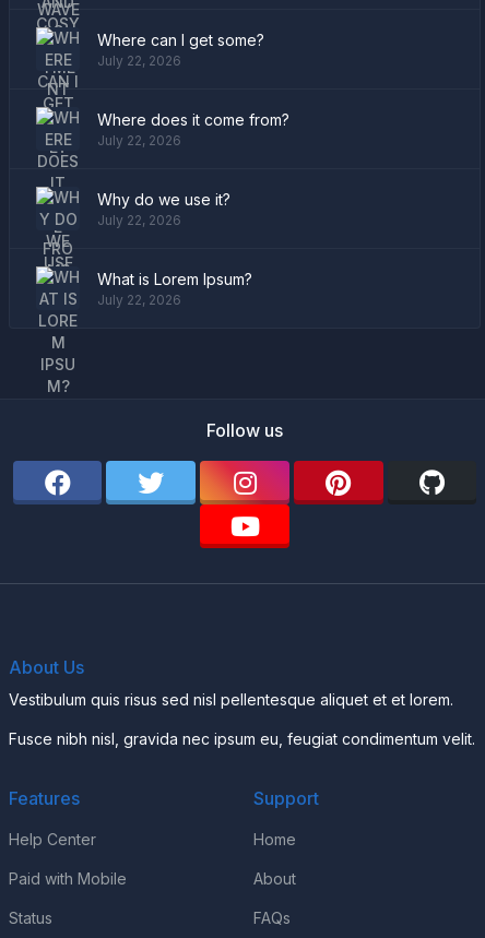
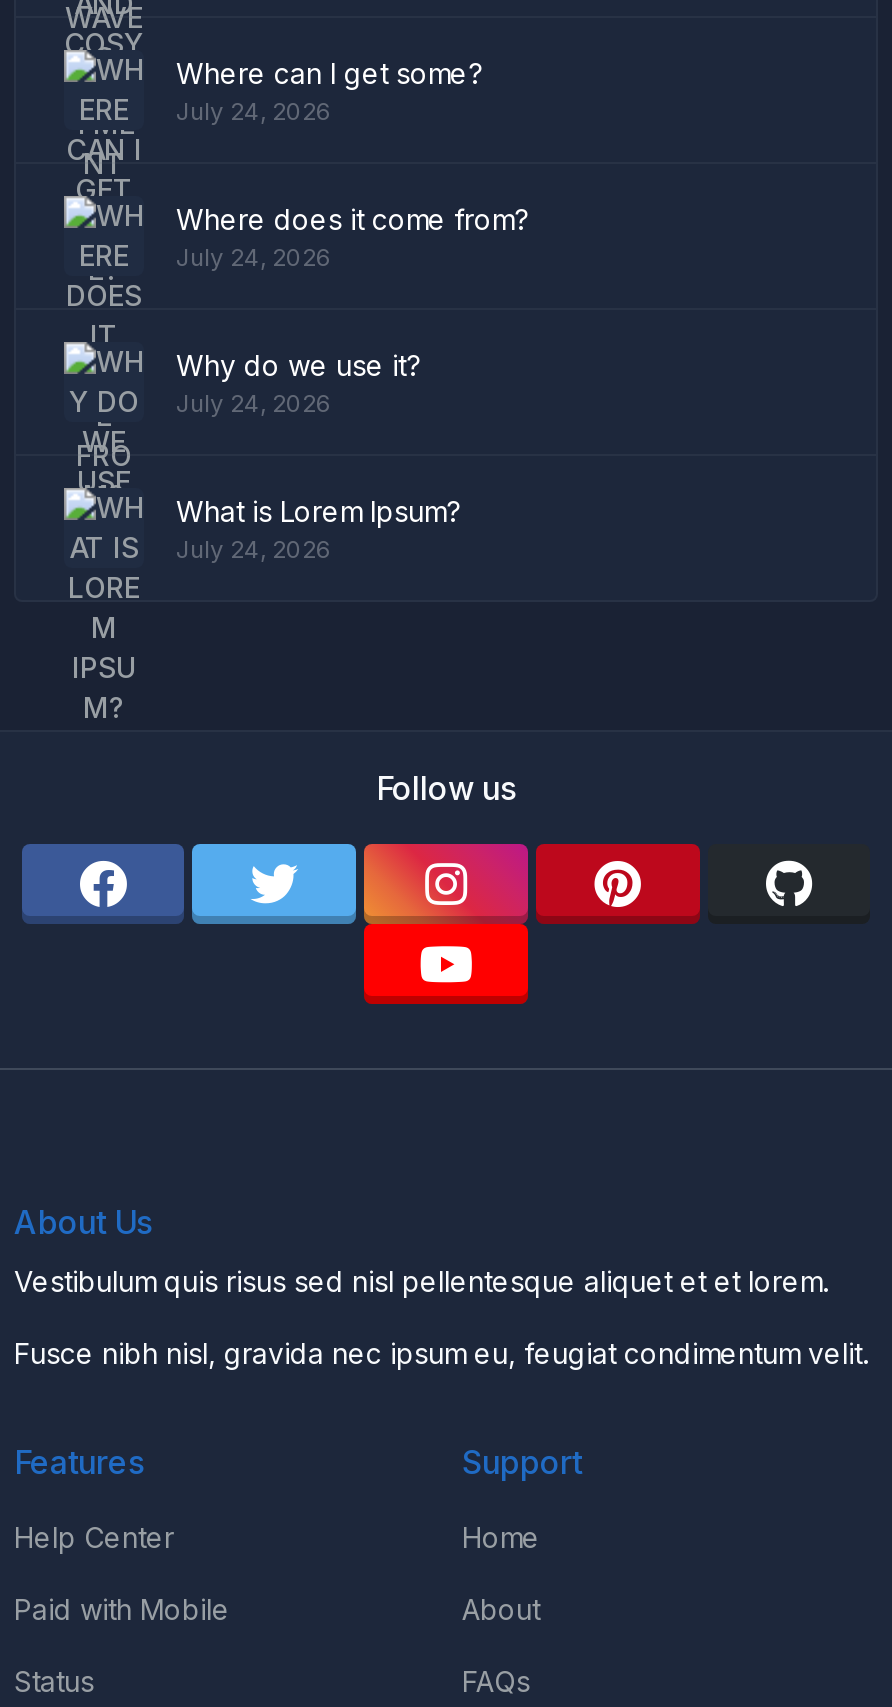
[97,52,181,68] July 22, 2026 -> [176,95,332,125] July 24, 2026
[97,132,181,148] July 22, 2026 -> [176,241,332,271] July 24, 2026
[97,212,181,228] July 22, 2026 -> [176,387,332,417] July 24, 2026
[97,291,181,308] July 22, 2026 -> [176,533,332,563] July 24, 2026

